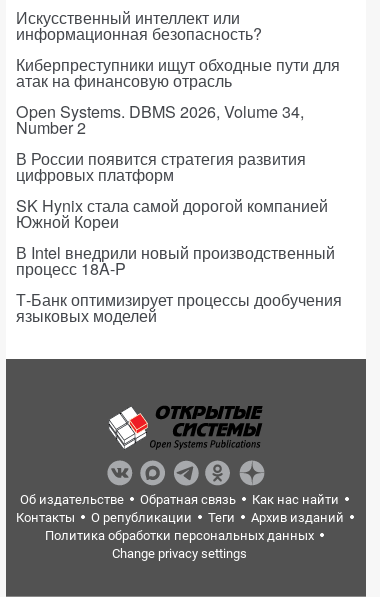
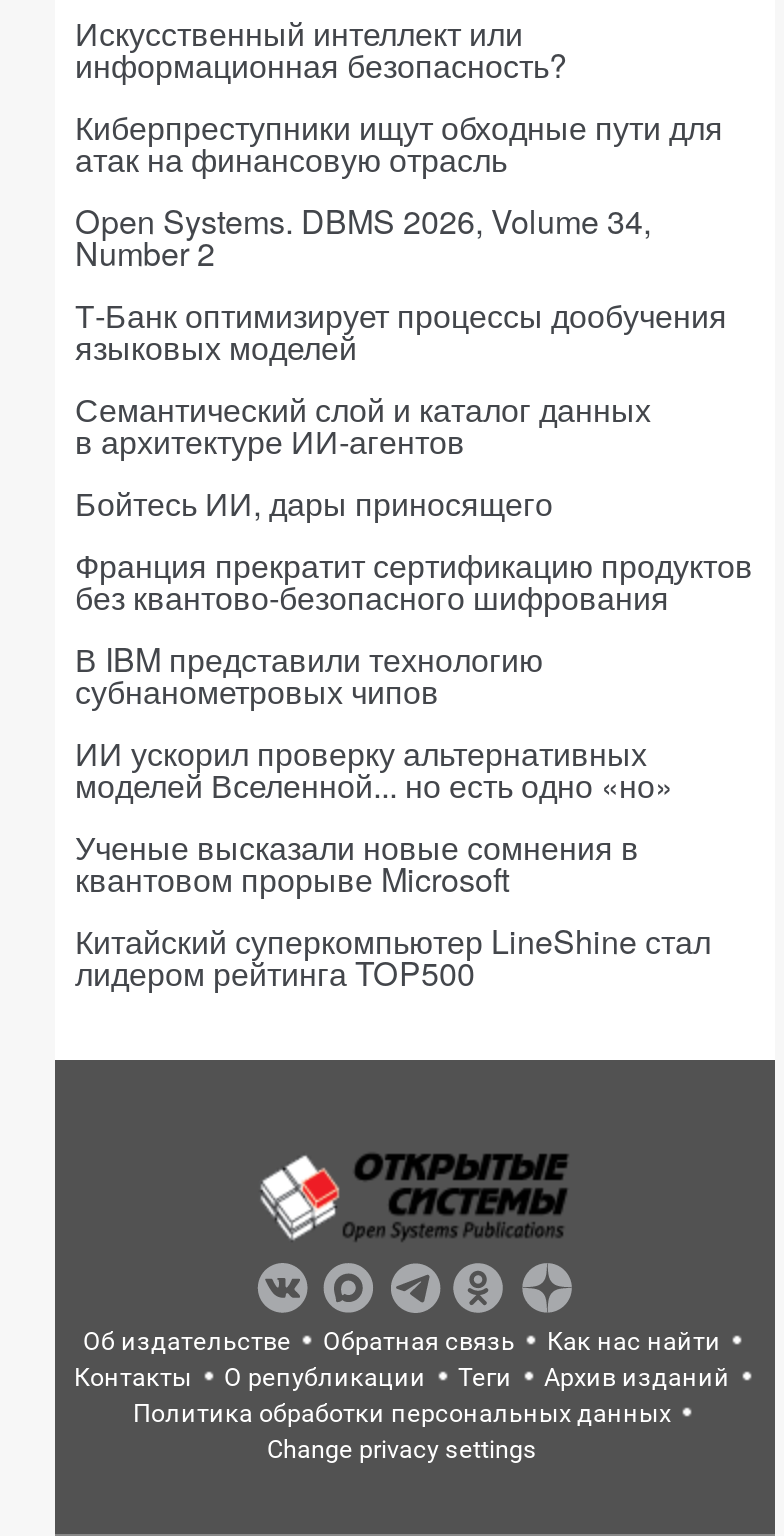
[16,147,335,280] В России появится стратегия развития | цифровых платформ | SK Hynix стала самой дорогой компанией | Южной Кореи | В Intel внедрили новый производственный | процесс 18A-P -> none
moved [16,288,342,327] -> [75,292,727,370]: Т-Банк оптимизирует процессы дообучения | языковых моделей
none -> [75,386,753,996] Семантический слой и каталог данных | в архитектуре ИИ-агентов | Бойтесь ИИ, дары приносящего | Франция прекратит сертификацию продуктов | без квантово-безопасного шифрования | В IBM представили технологию | субнанометровых чипов | ИИ ускорил проверку альтернативных | моделей Вселенной... но есть одно «но» | Ученые высказали новые сомнения в | квантовом прорыве Microsoft | Китайский суперкомпьютер LineShine стал | лидером рейтинга TOP500

